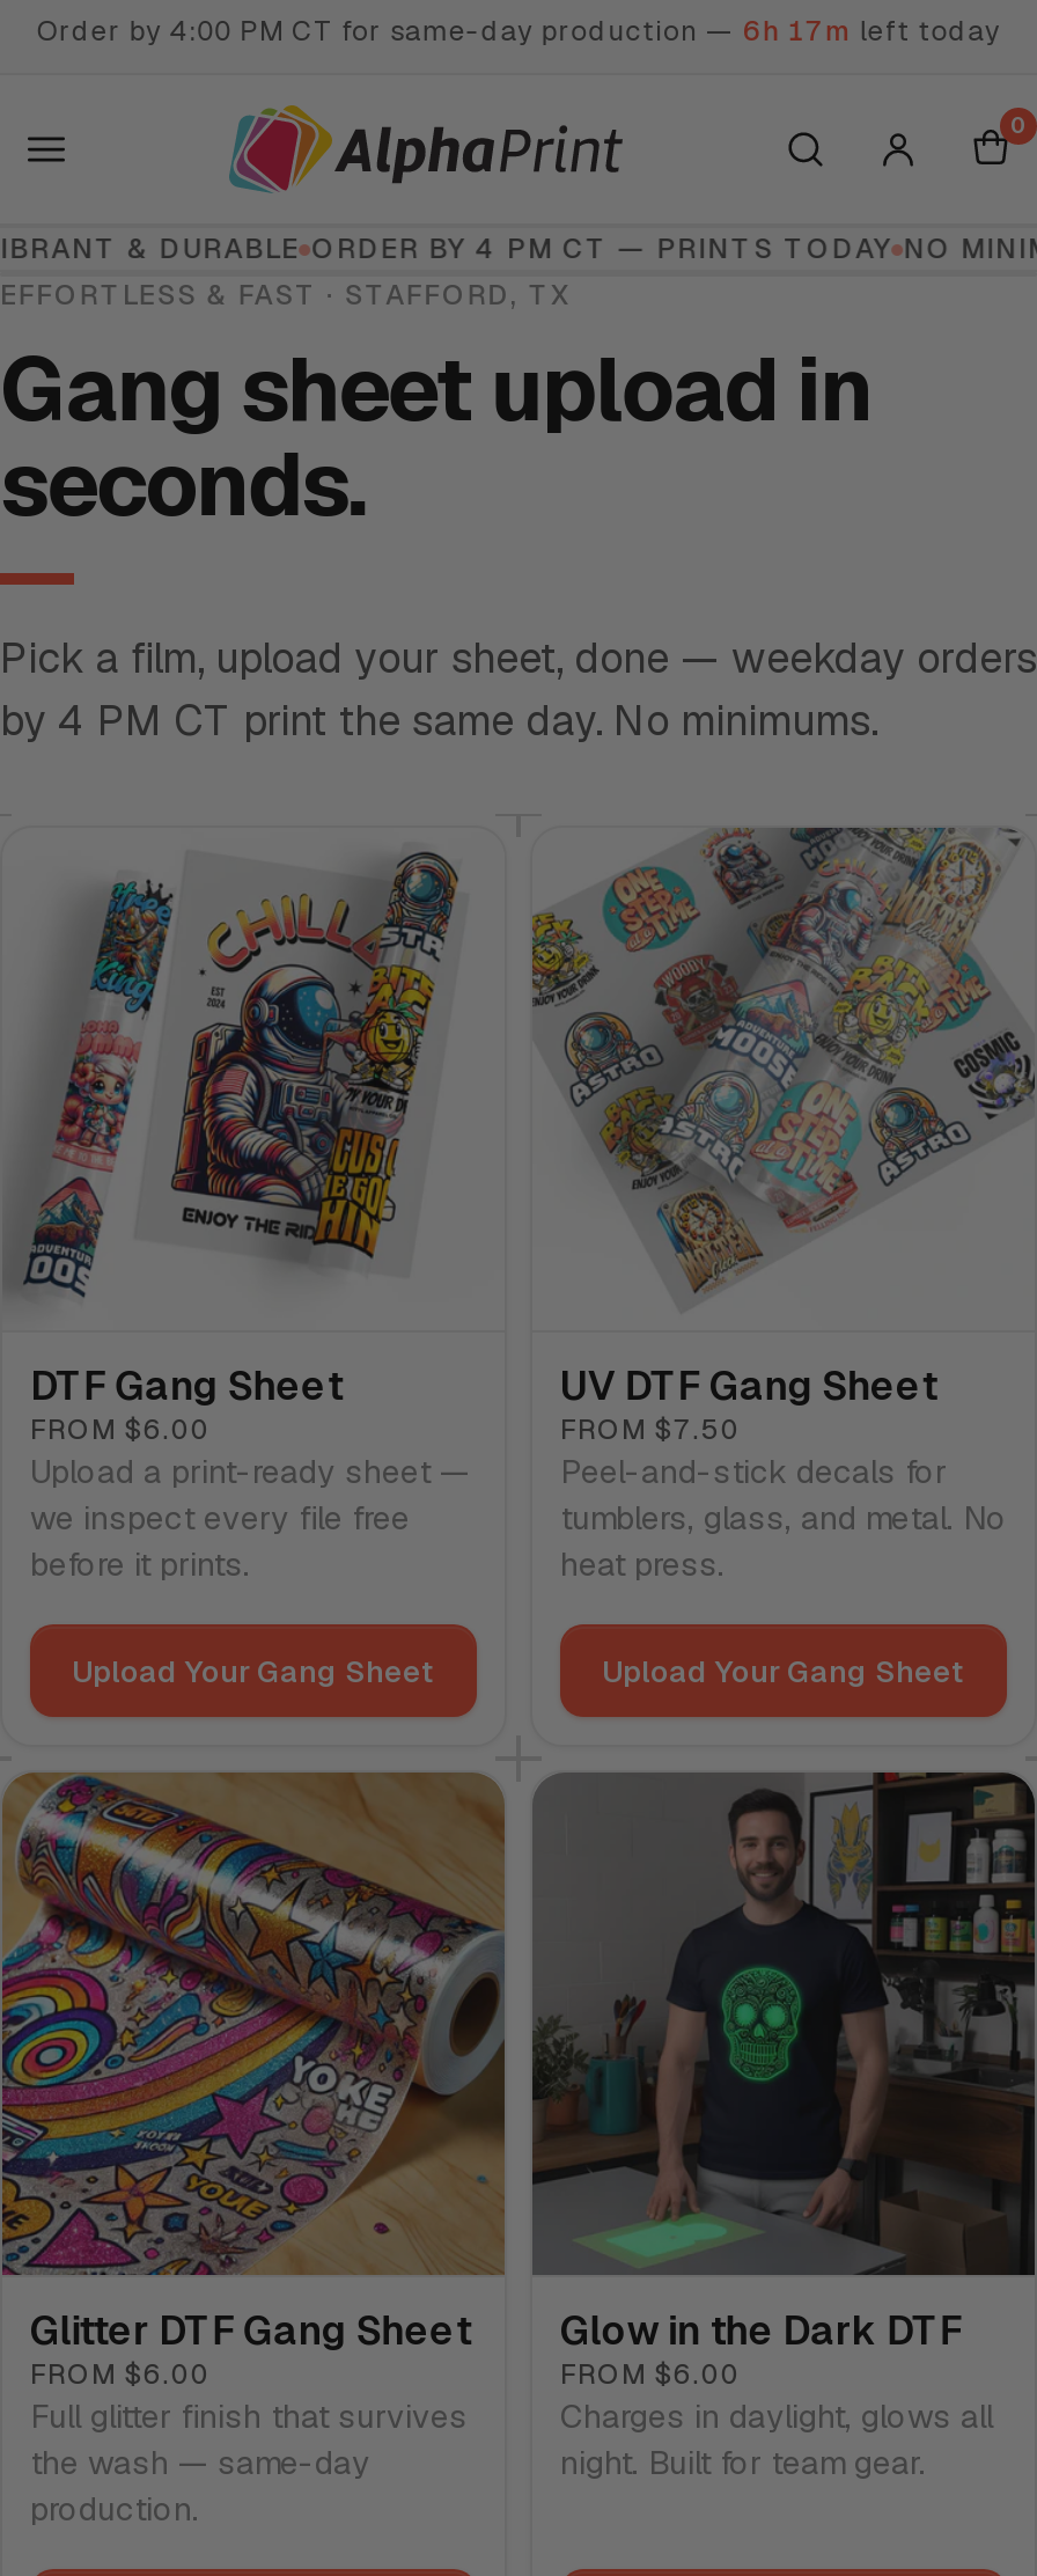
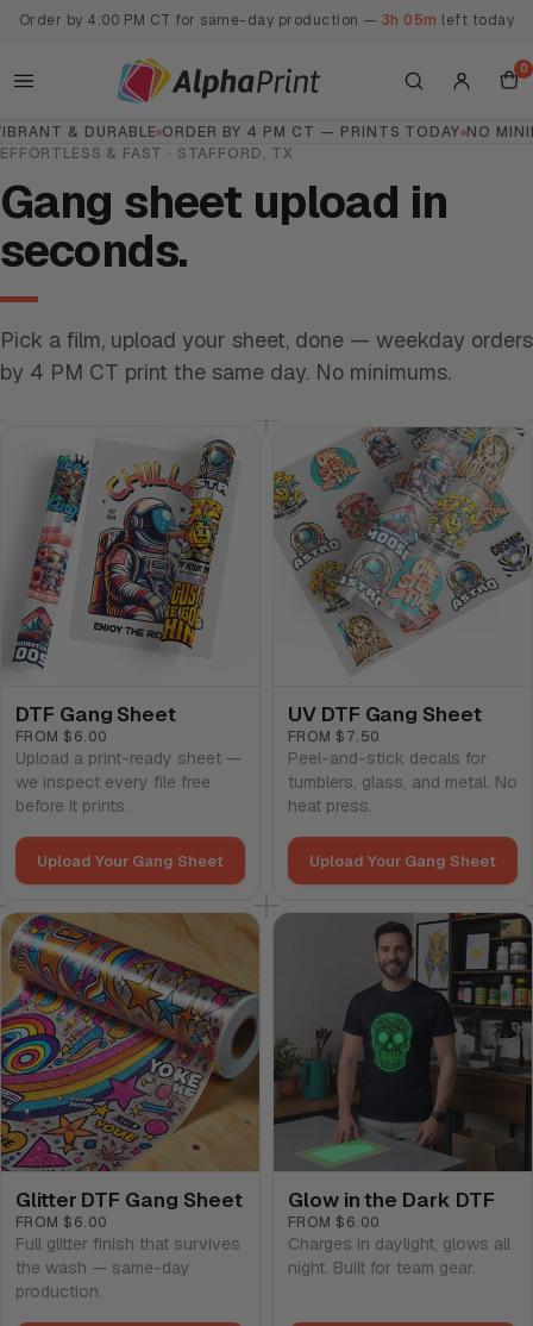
[37,13,1000,50] Order by 4:00 PM CT for same-day production — 6h 17m left today -> [19,11,514,30] Order by 4:00 PM CT for same-day production — 3h 05m left today

